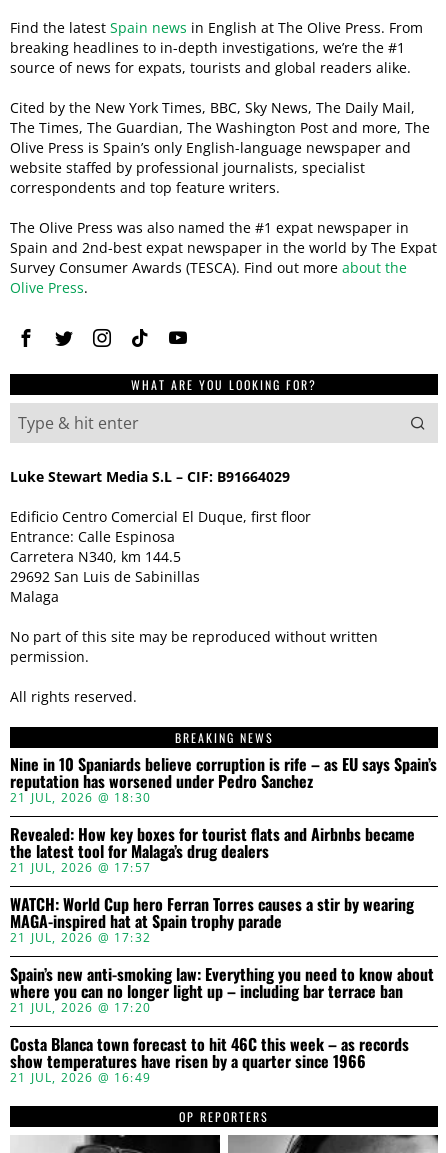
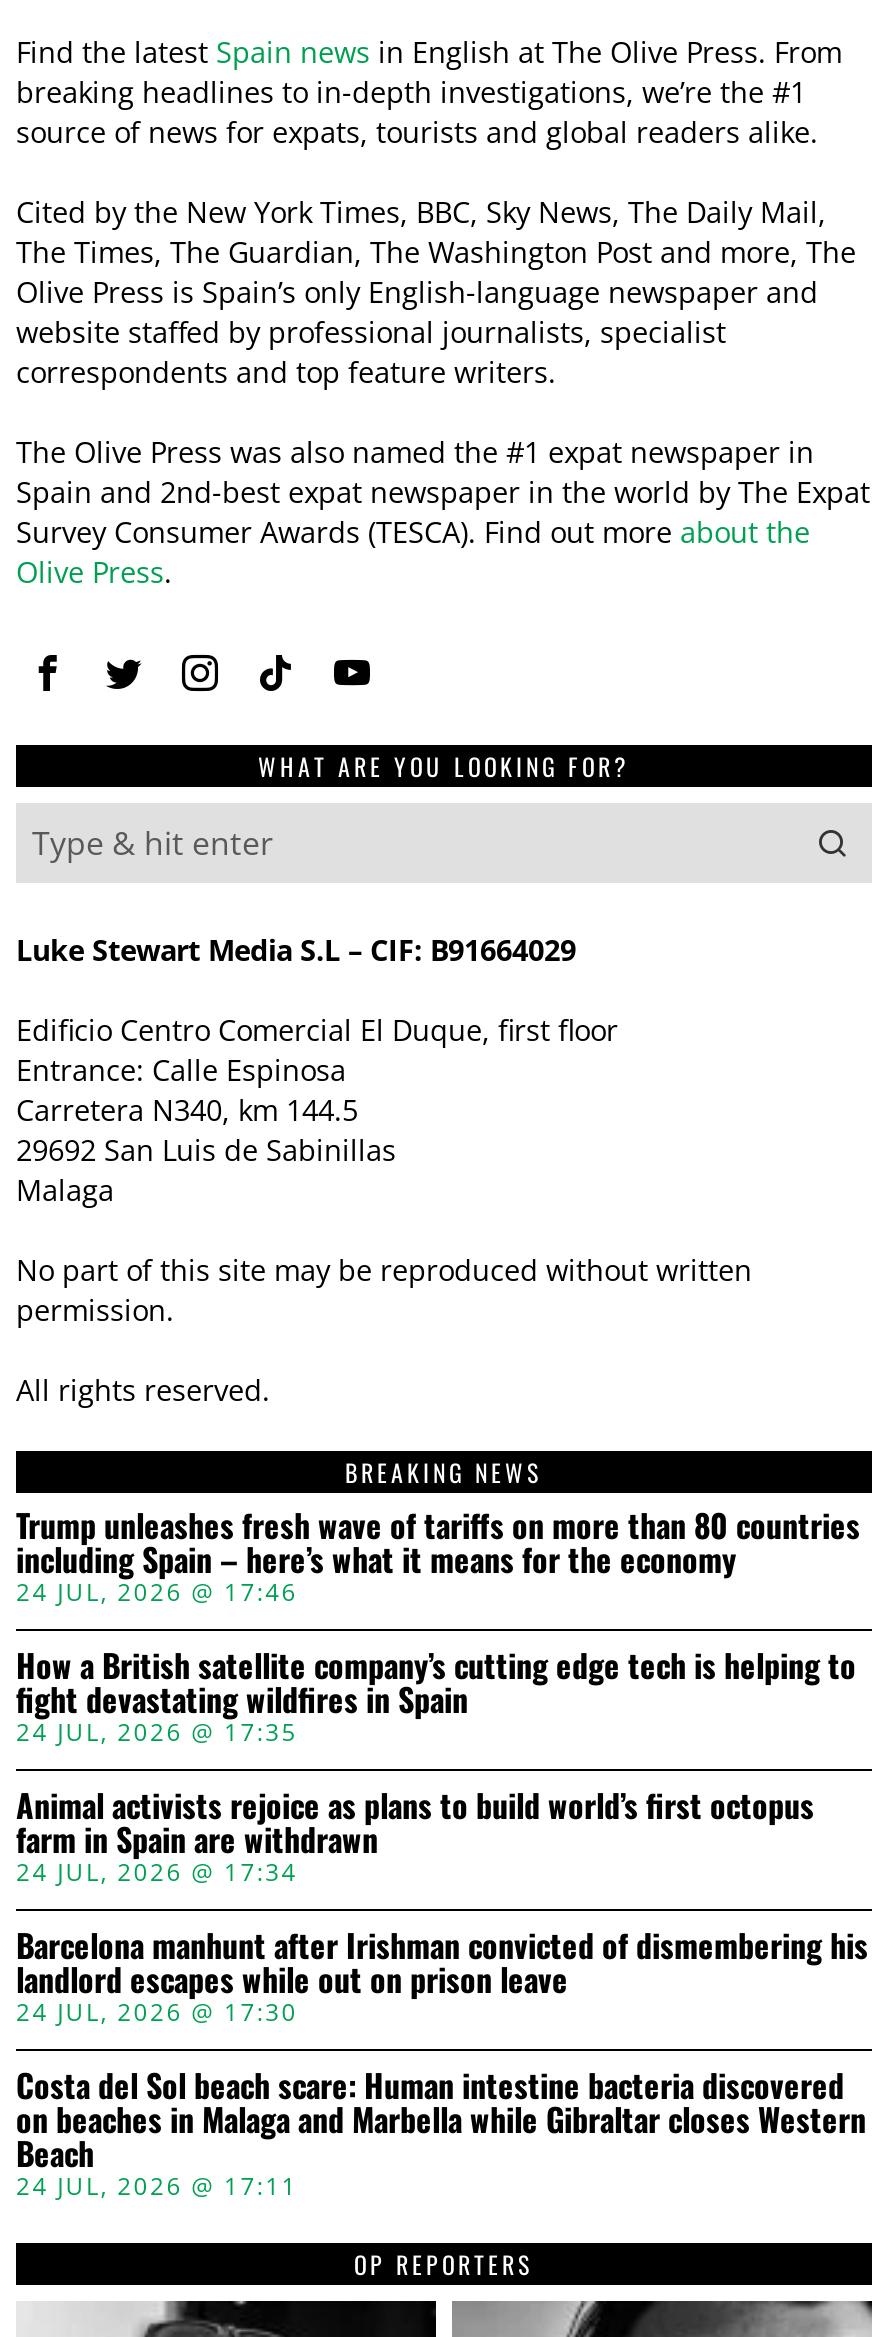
[10,752,437,806] Nine in 10 Spaniards believe corruption is rife – as EU says Spain’s | reputation has worsened under Pedro Sanchez | 21 JUL, 2026 @ 18:30 -> [16,1501,860,1609] Trump unleashes fresh wave of tariffs on more than 80 countries | including Spain – here’s what it means for the economy | 24 JUL, 2026 @ 17:46
[10,822,415,876] Revealed: How key boxes for tourist flats and Airbnbs became | the latest tool for Malaga’s drug dealers | 21 JUL, 2026 @ 17:57 -> [16,1641,856,1749] How a British satellite company’s cutting edge tech is helping to | fight devastating wildfires in Spain | 24 JUL, 2026 @ 17:35
[10,892,414,946] WATCH: World Cup hero Ferran Torres causes a stir by wearing | MAGA-inspired hat at Spain trophy parade | 21 JUL, 2026 @ 17:32 -> [16,1781,814,1889] Animal activists rejoice as plans to build world’s first octopus | farm in Spain are withdrawn | 24 JUL, 2026 @ 17:34
[10,962,434,1016] Spain’s new anti-smoking law: Everything you need to know about | where you can no longer light up – including bar terrace ban | 21 JUL, 2026 @ 17:20 -> [16,1921,868,2029] Barcelona manhunt after Irishman convicted of dismembering his | landlord escapes while out on prison leave | 24 JUL, 2026 @ 17:30
[10,1032,409,1086] Costa Blanca town forecast to hit 46C this week – as records | show temperatures have risen by a quarter since 1966 | 21 JUL, 2026 @ 16:49 -> [16,2061,866,2203] Costa del Sol beach scare: Human intestine bacteria discovered | on beaches in Malaga and Marbella while Gibraltar closes Western | Beach | 24 JUL, 2026 @ 17:11

